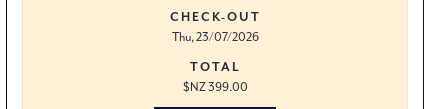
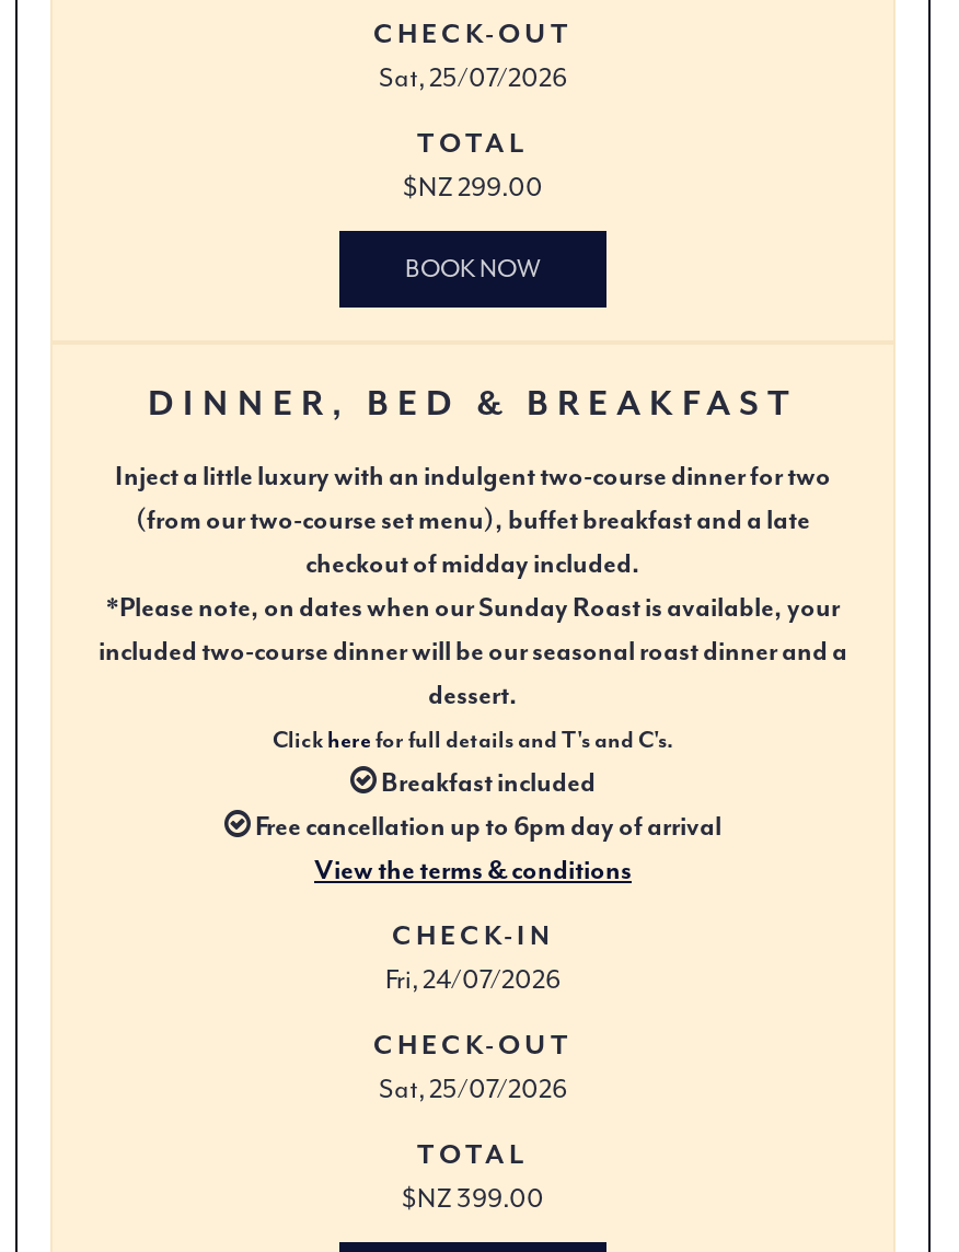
[171,29,258,45] Thu, 23/07/2026 -> [99,60,847,1106] Sat, 25/07/2026 | TOTAL | $NZ 299.00 | BOOK NOW | DINNER, BED & BREAKFAST | Inject a little luxury with an indulgent two-course dinner for two | (from our two-course set menu), buffet breakfast and a late | checkout of midday included. | *Please note, on dates when our Sunday Roast is available, your | included two-course dinner will be our seasonal roast dinner and a | dessert. | Click here for full details and T's and C's. | Breakfast included | Free cancellation up to 6pm day of arrival | View the terms & conditions | CHECK-IN | Fri, 24/07/2026 | CHECK-OUT | Sat, 25/07/2026

